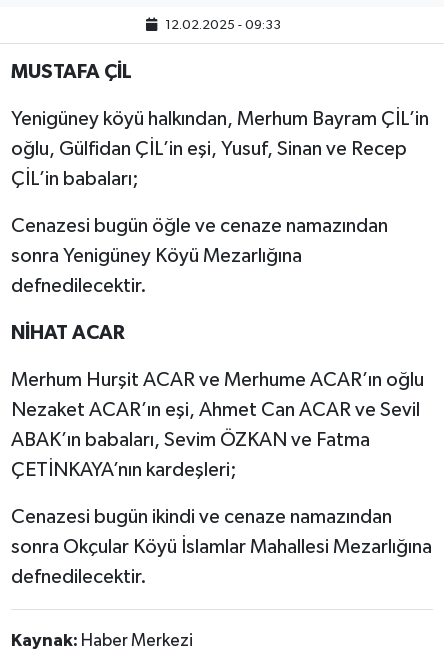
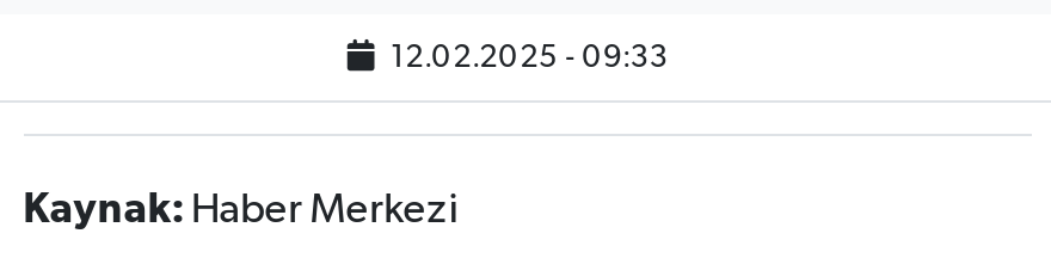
[11,62,432,587] MUSTAFA ÇİL | Yenigüney köyü halkından, Merhum Bayram ÇİL’in | oğlu, Gülfidan ÇİL’in eşi, Yusuf, Sinan ve Recep | ÇİL’in babaları; | Cenazesi bugün öğle ve cenaze namazından | sonra Yenigüney Köyü Mezarlığına | defnedilecektir. | NİHAT ACAR | Merhum Hurşit ACAR ve Merhume ACAR’ın oğlu | Nezaket ACAR’ın eşi, Ahmet Can ACAR ve Sevil | ABAK’ın babaları, Sevim ÖZKAN ve Fatma | ÇETİNKAYA’nın kardeşleri; | Cenazesi bugün ikindi ve cenaze namazından | sonra Okçular Köyü İslamlar Mahallesi Mezarlığına | defnedilecektir. -> none

